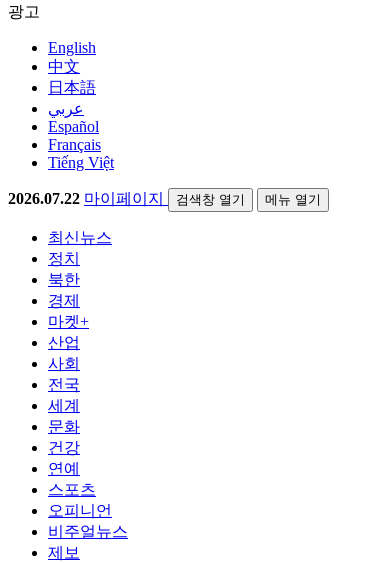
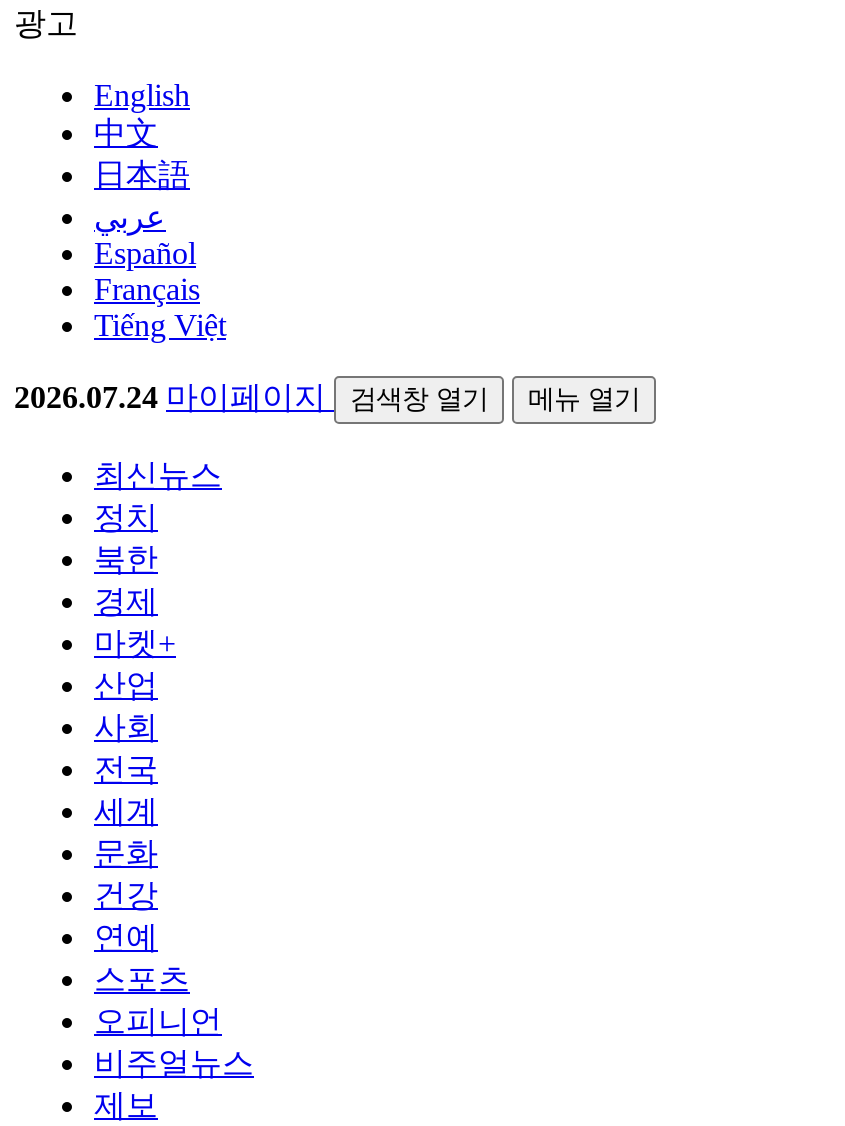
[8,190,321,207] 2026.07.22 마이페이지 검색창 열기 메뉴 열기 -> [14,380,640,414] 2026.07.24 마이페이지 검색창 열기 메뉴 열기

